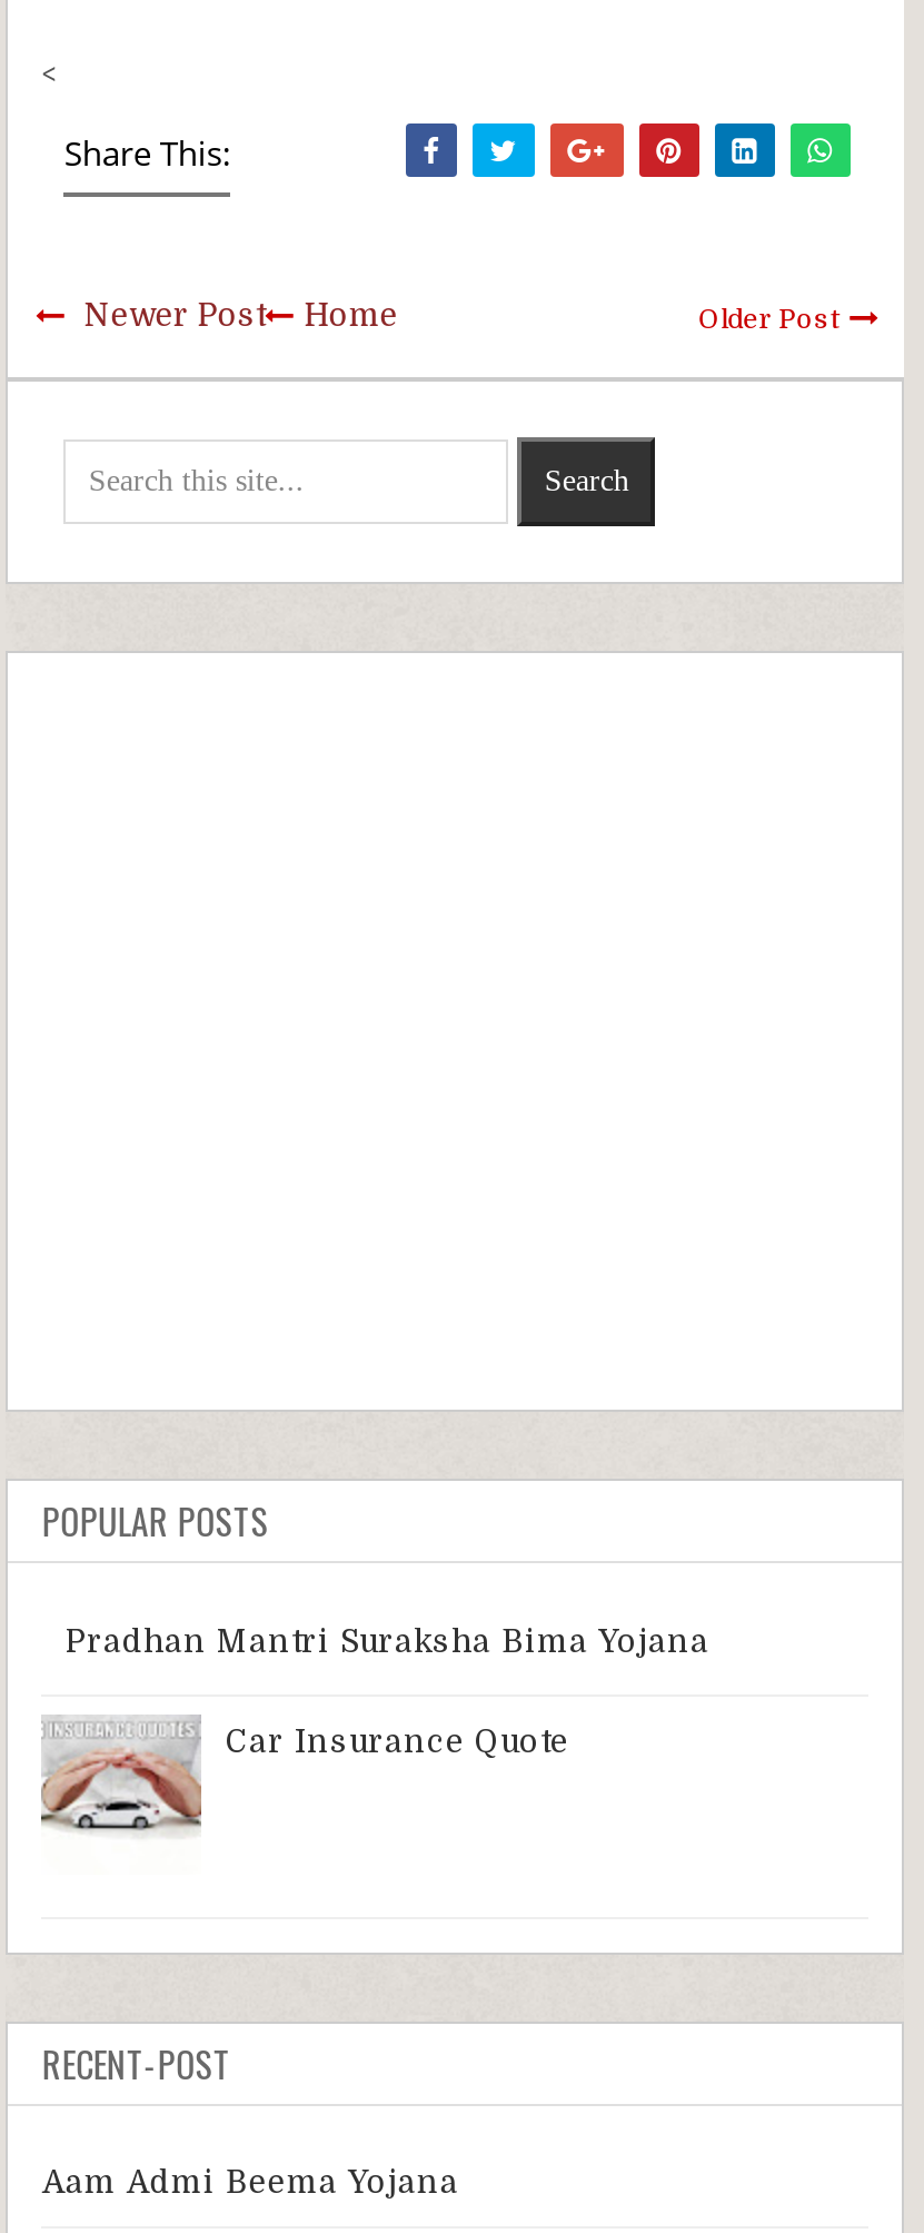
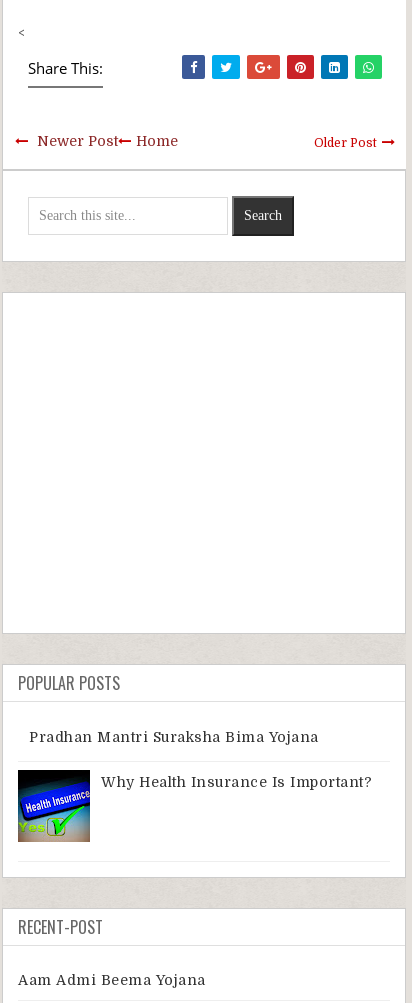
[39,1715,569,1875] [image] | Car Insurance Quote -> [17,769,372,843] [image] | Why Health Insurance Is Important?

